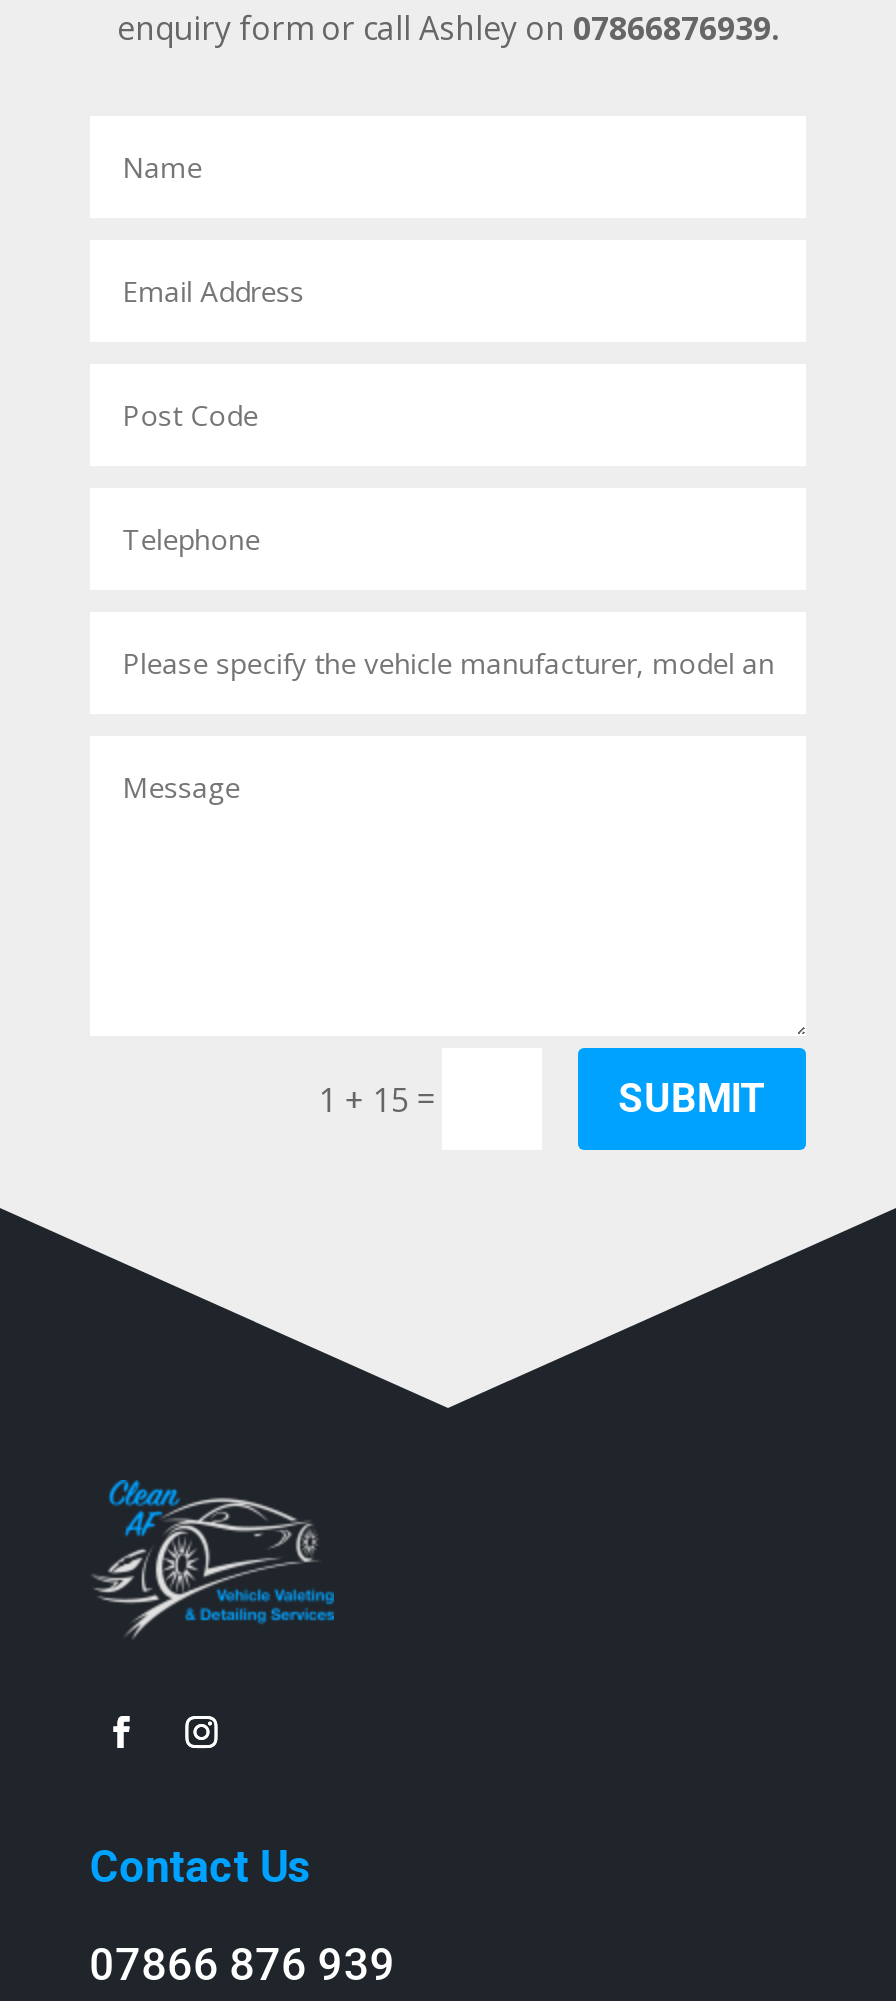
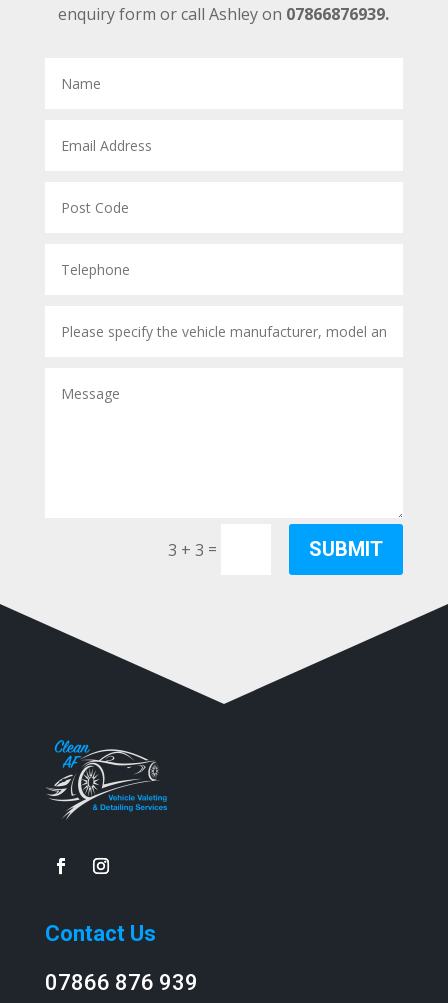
[318,1075,442,1122] 1 + 15 = -> [168,538,221,561] 3 + 3 =

